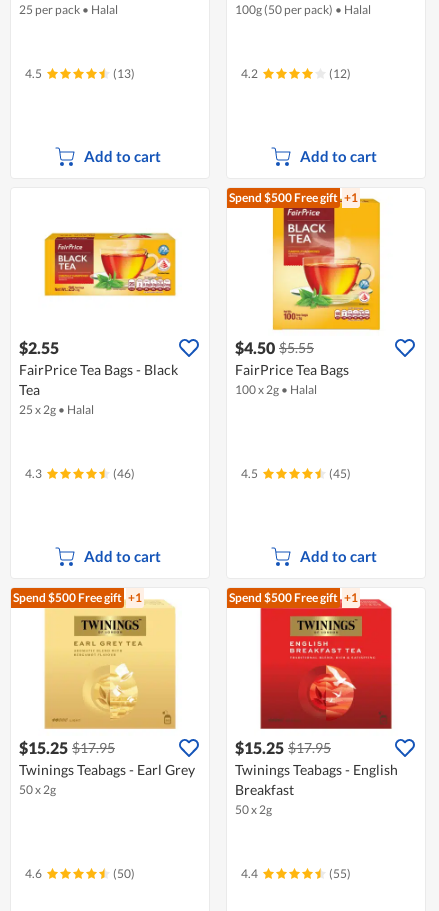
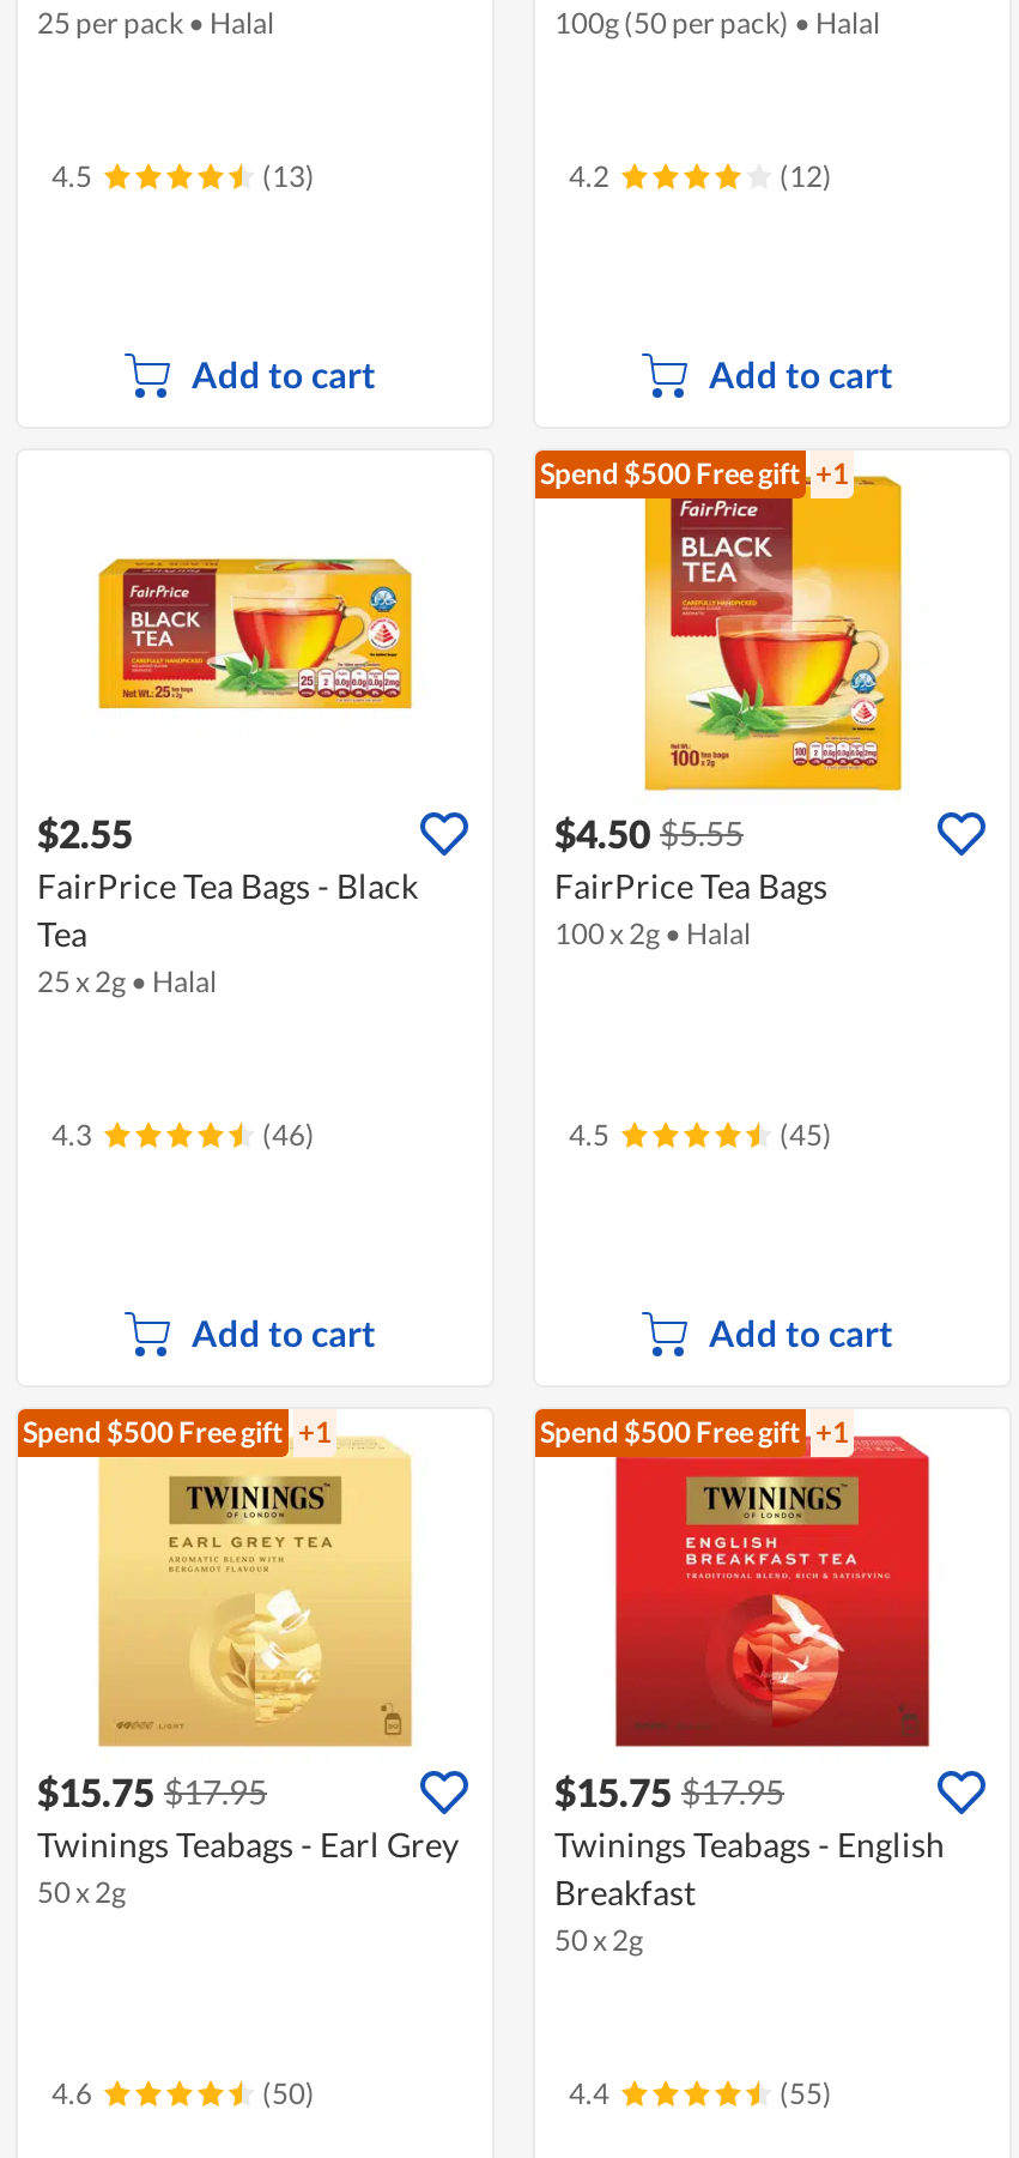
[19,738,115,757] $15.25 $17.95 -> [37,1768,267,1814] $15.75 $17.95
[235,738,331,757] $15.25 $17.95 -> [554,1768,784,1814] $15.75 $17.95

